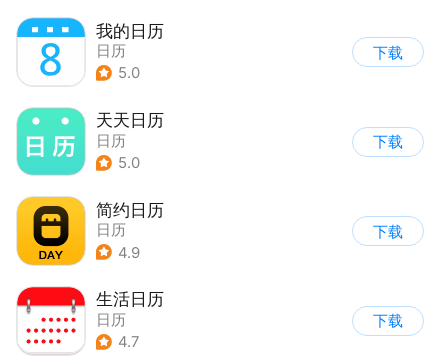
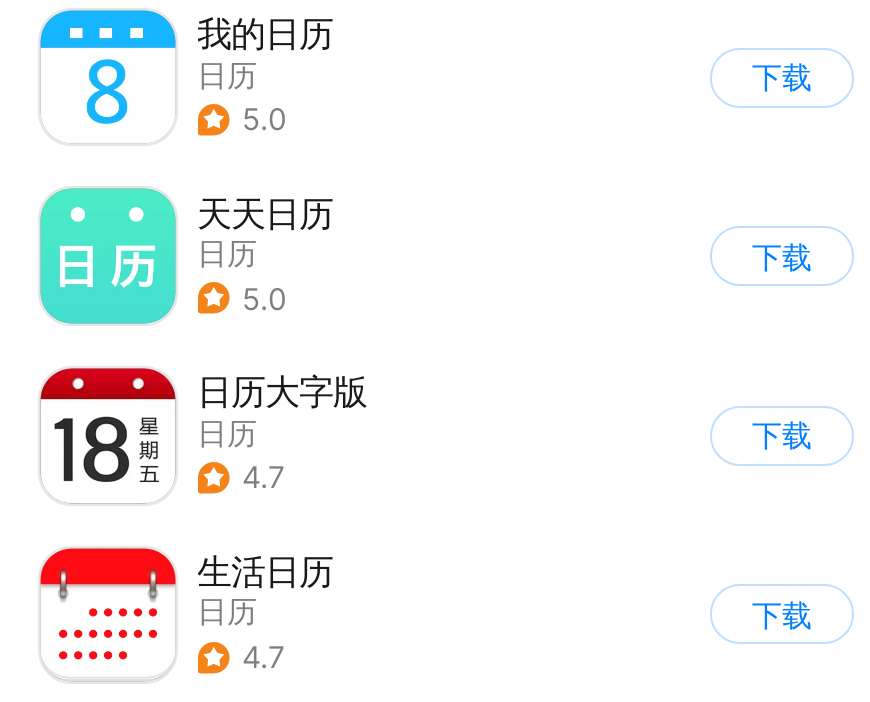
[16,197,163,266] [image] | 简约日历 -> [38,367,367,503] [image] | 日历大字版
[118,244,140,262] 4.9 -> [242,460,286,496] 4.7

